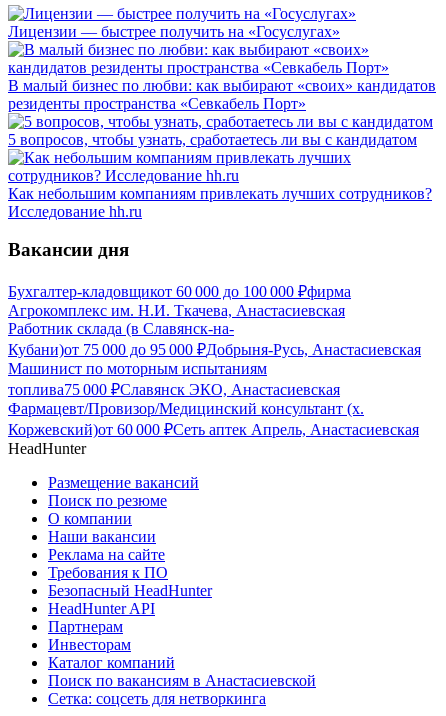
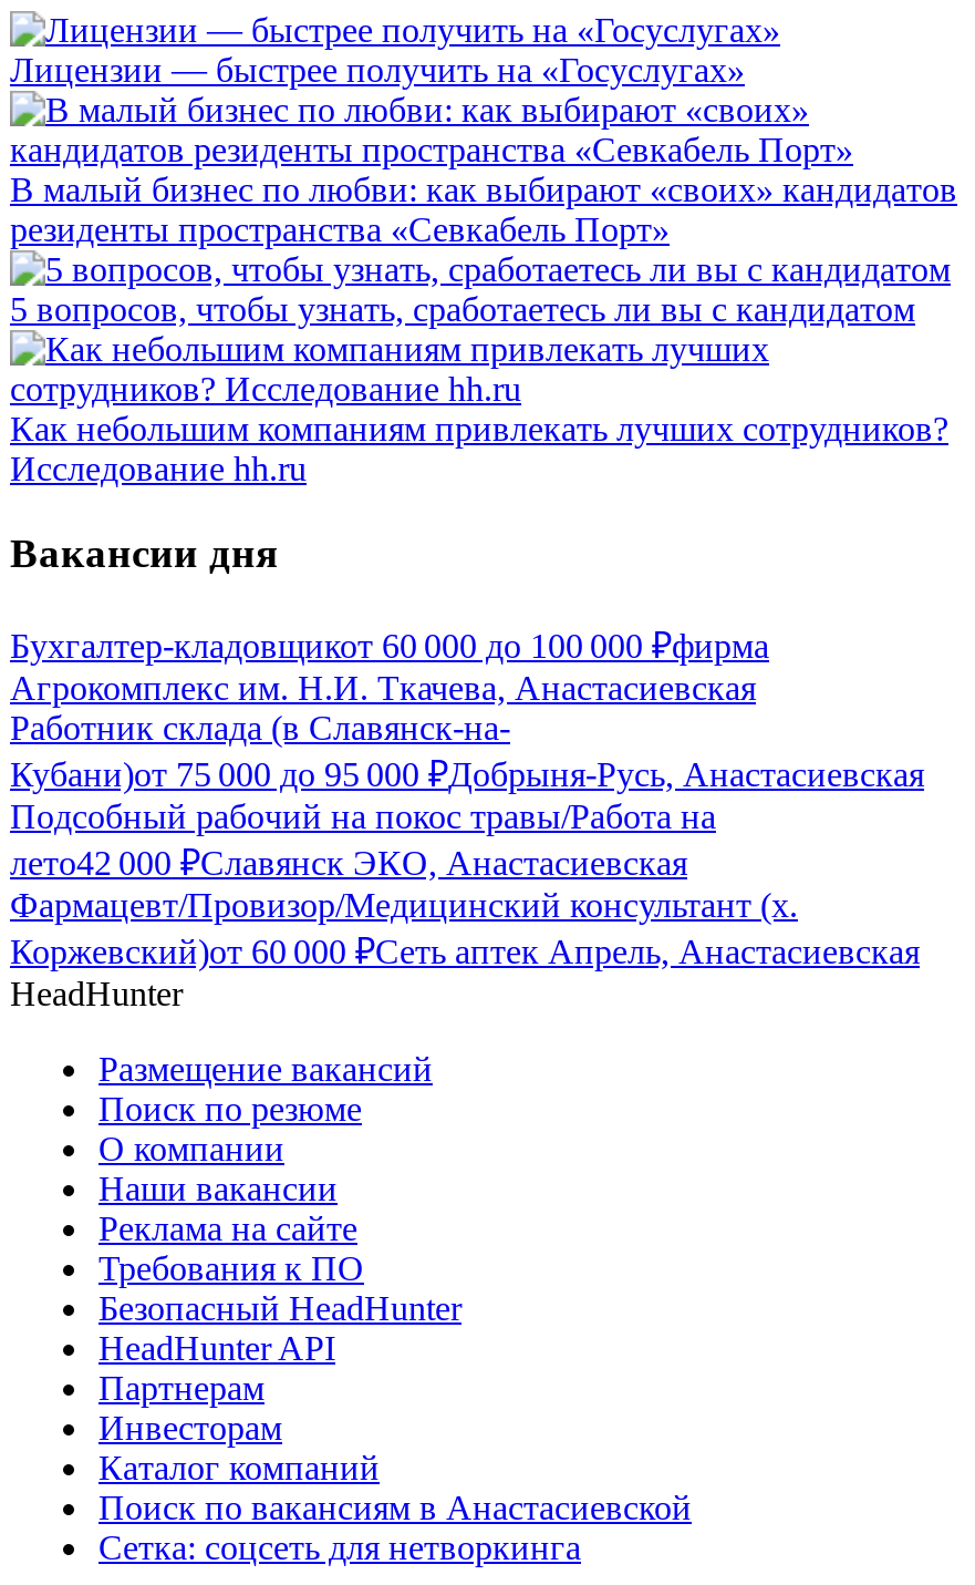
[8,360,340,398] Машинист по моторным испытаниям | топлива75 000 ₽Славянск ЭКО, Анастасиевская -> [10,798,716,882] Подсобный рабочий на покос травы/Работа на | лето42 000 ₽Славянск ЭКО, Анастасиевская

